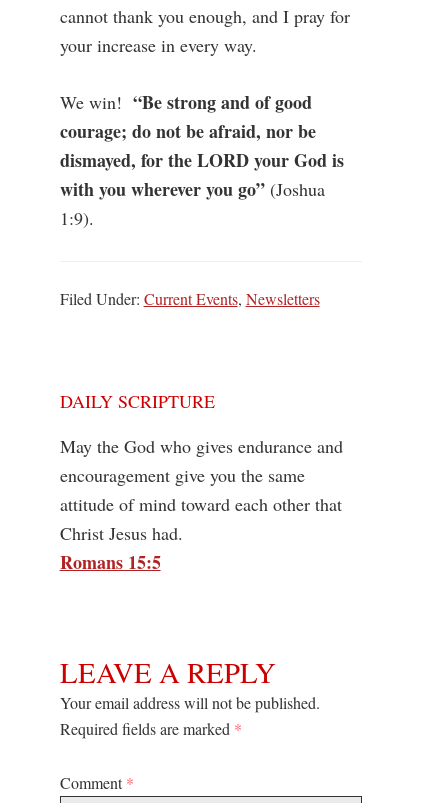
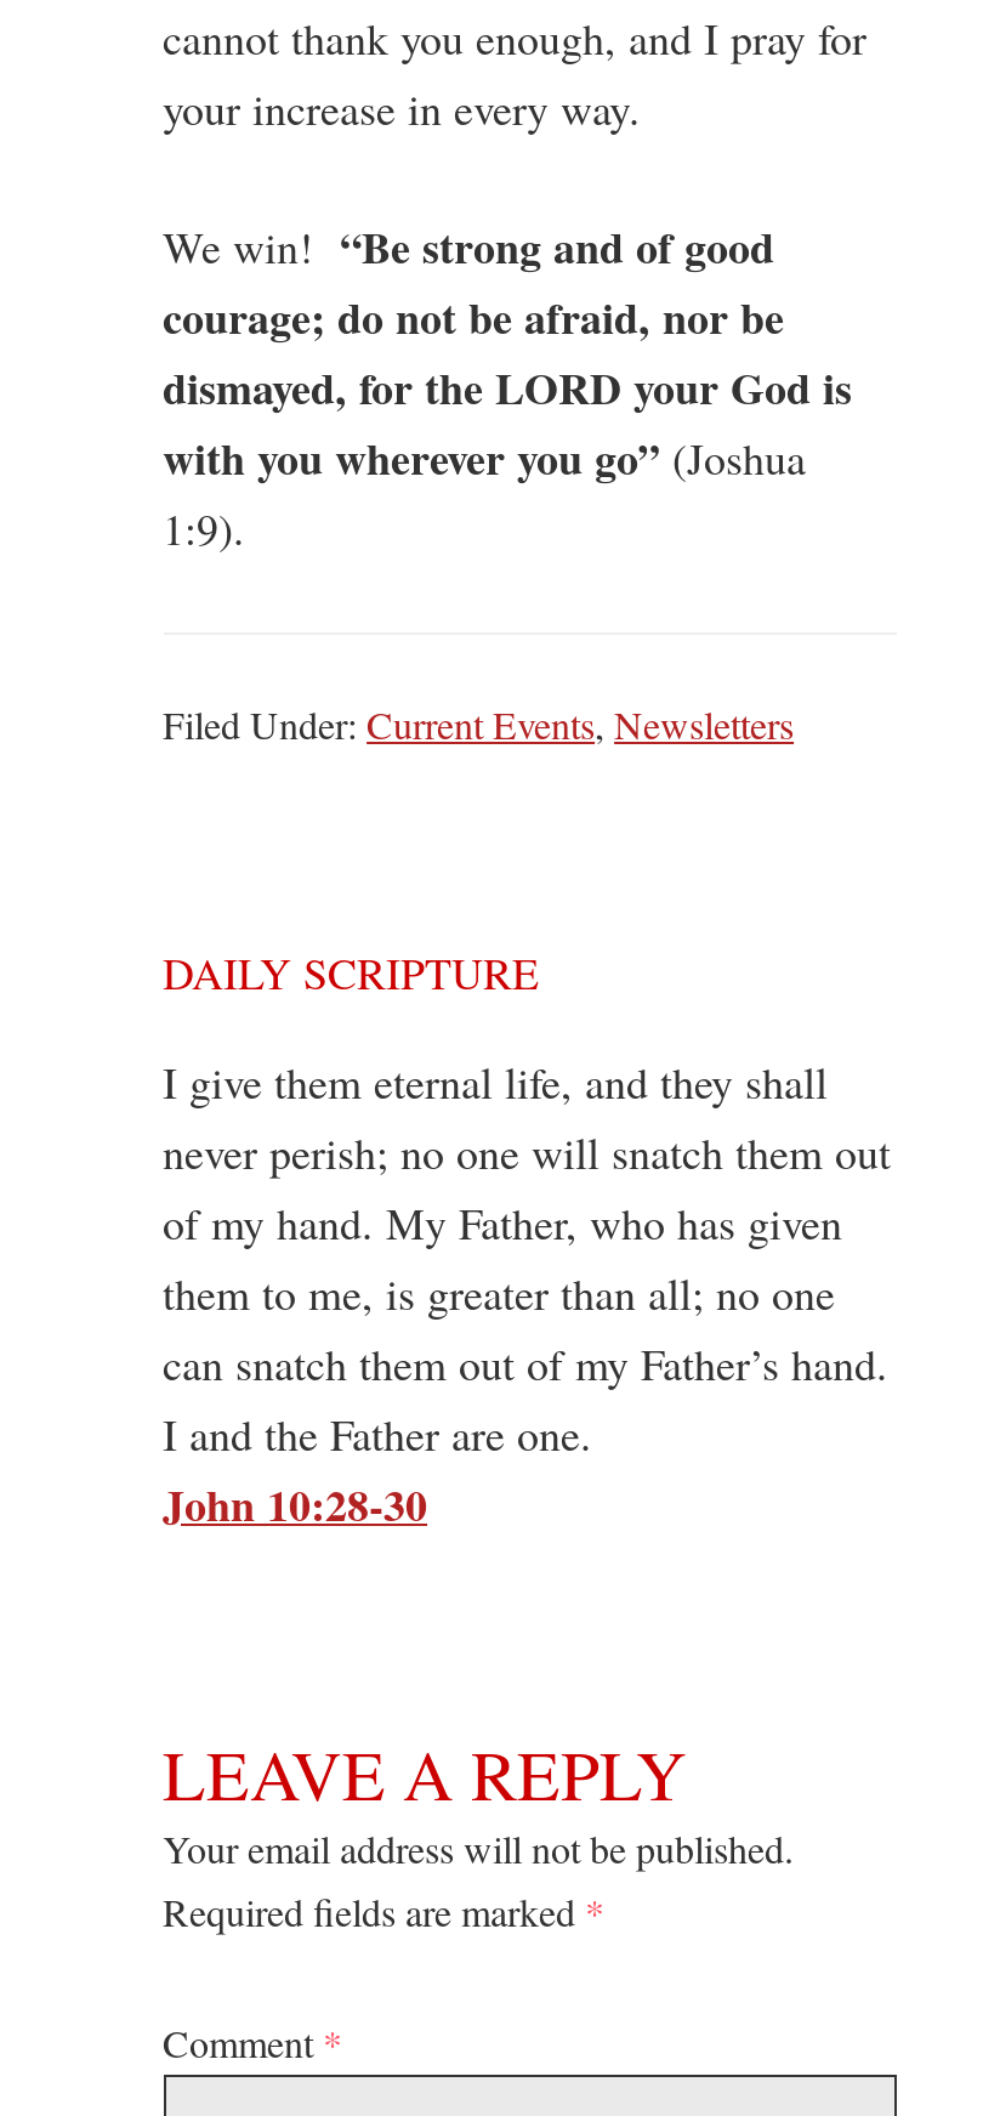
[59,434,342,575] May the God who gives endurance and | encouragement give you the same | attitude of mind toward each other that | Christ Jesus had. | Romans 15:5 -> [163,1054,891,1537] I give them eternal life, and they shall | never perish; no one will snatch them out | of my hand. My Father, who has given | them to me, is greater than all; no one | can snatch them out of my Father’s hand. | I and the Father are one. | John 10:28-30

